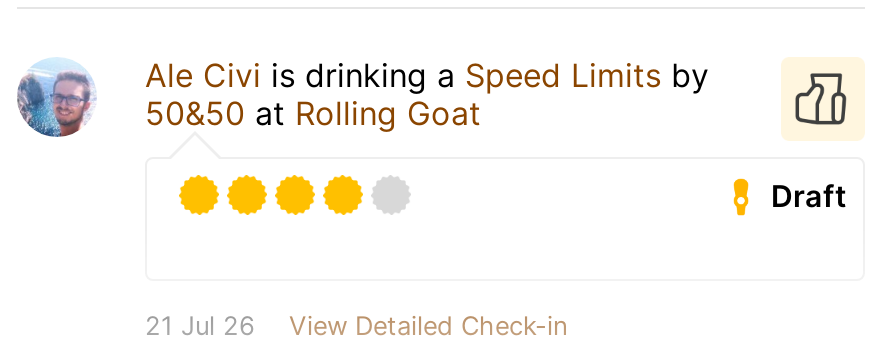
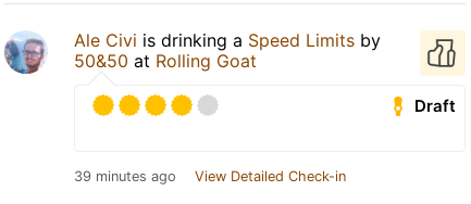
[145,311,567,341] 21 Jul 26 View Detailed Check-in -> [74,168,346,184] 39 minutes ago View Detailed Check-in

